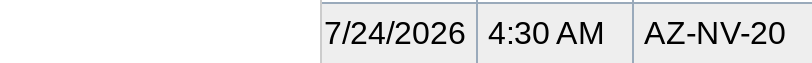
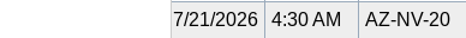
[324,16,794,50] 7/24/2026 4:30 AM AZ-NV-20 -> [173,9,455,30] 7/21/2026 4:30 AM AZ-NV-20

